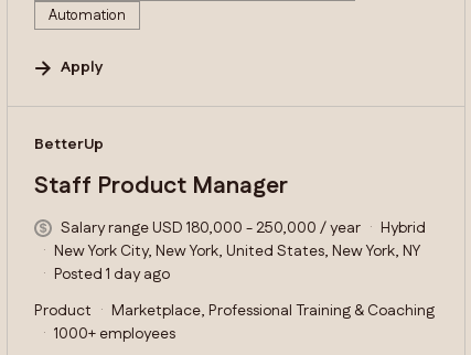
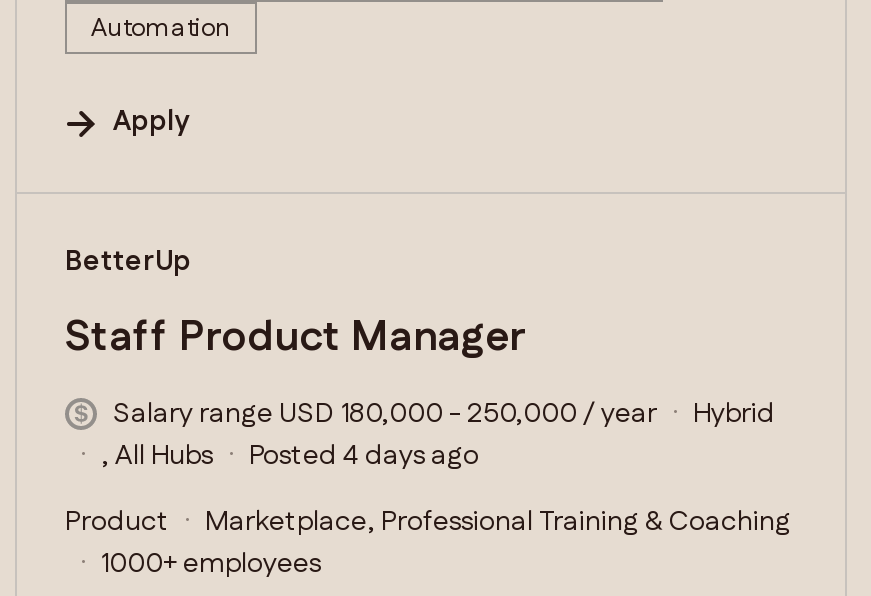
[54,240,420,286] New York City, New York, United States, New York, NY | Posted 1 day ago -> [101,436,479,476] , All Hubs | Posted 4 days ago

